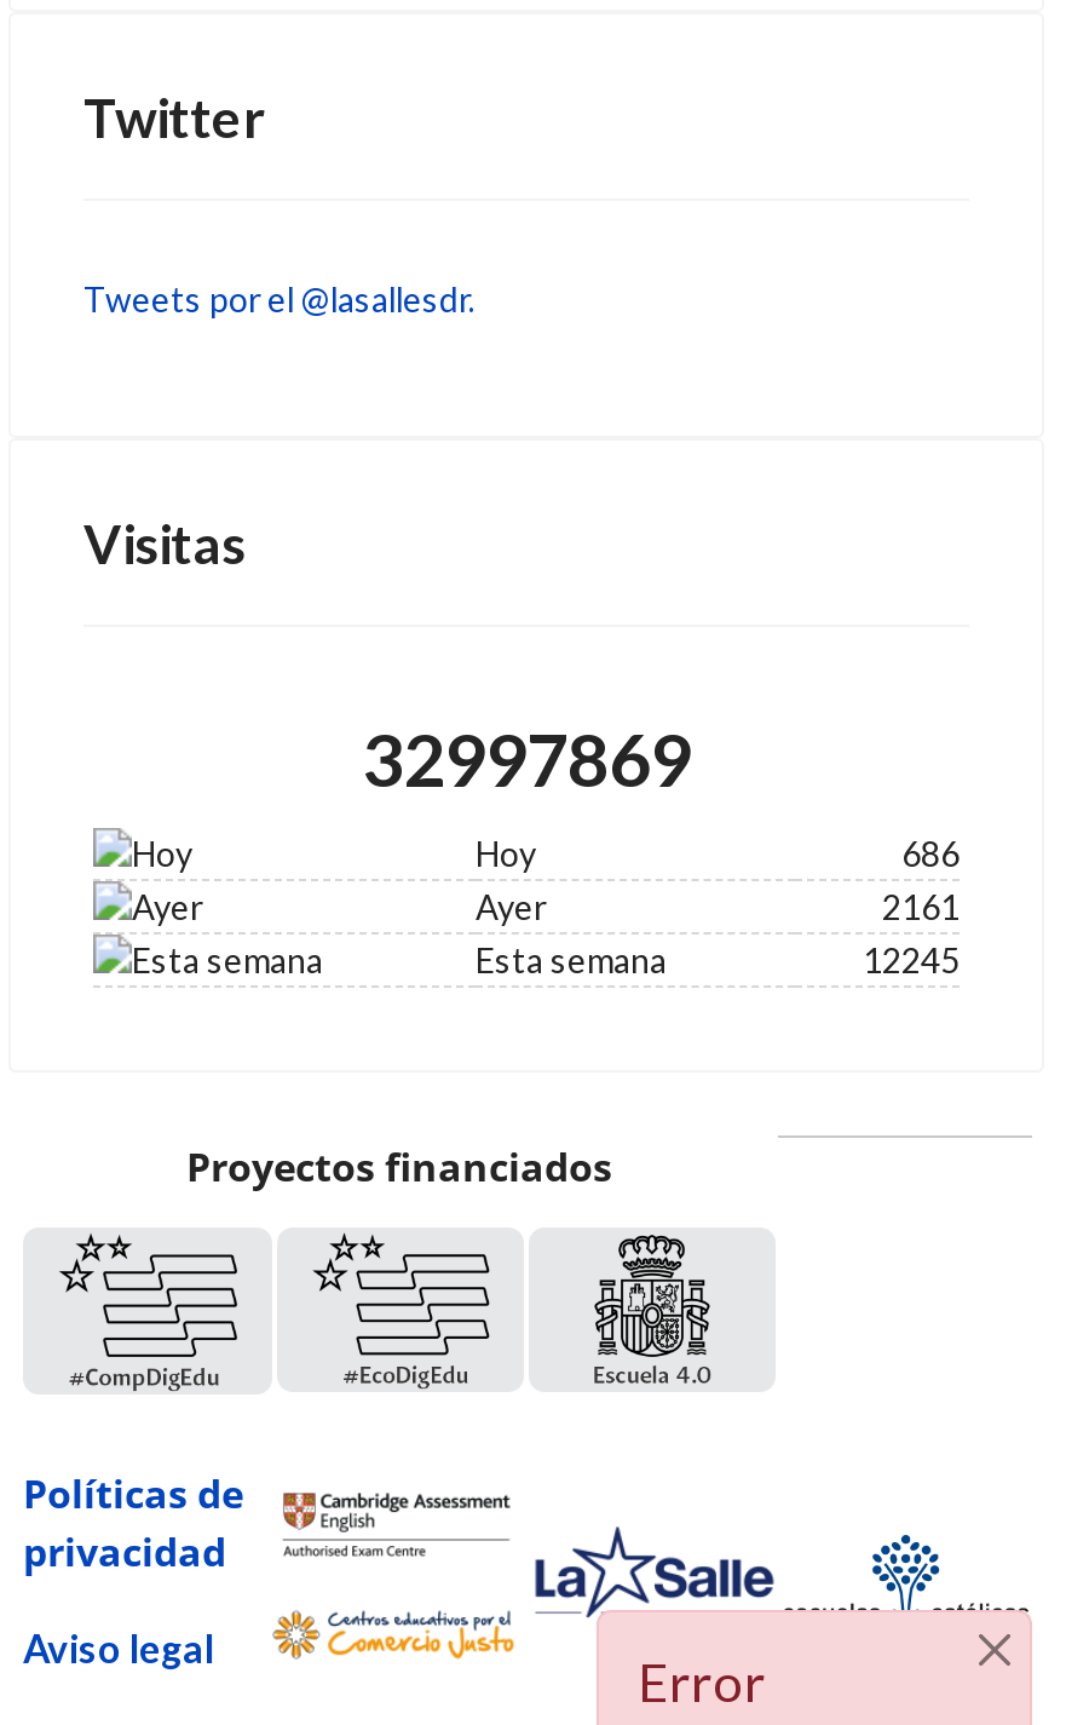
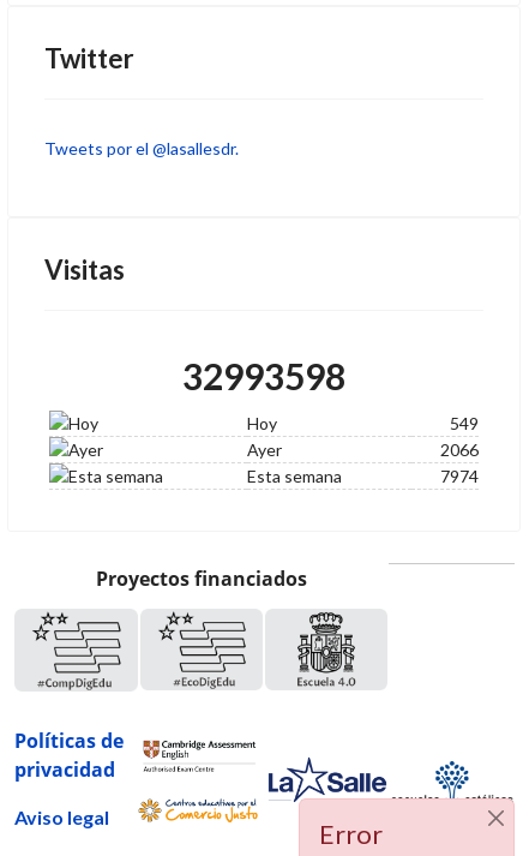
[362,714,691,801] 32997869 -> [182,354,345,397] 32993598
[901,833,960,874] 686 -> [450,413,479,433] 549
[882,886,960,927] 2161 -> [440,439,479,460] 2066
[863,939,960,981] 12245 -> [440,466,479,486] 7974

